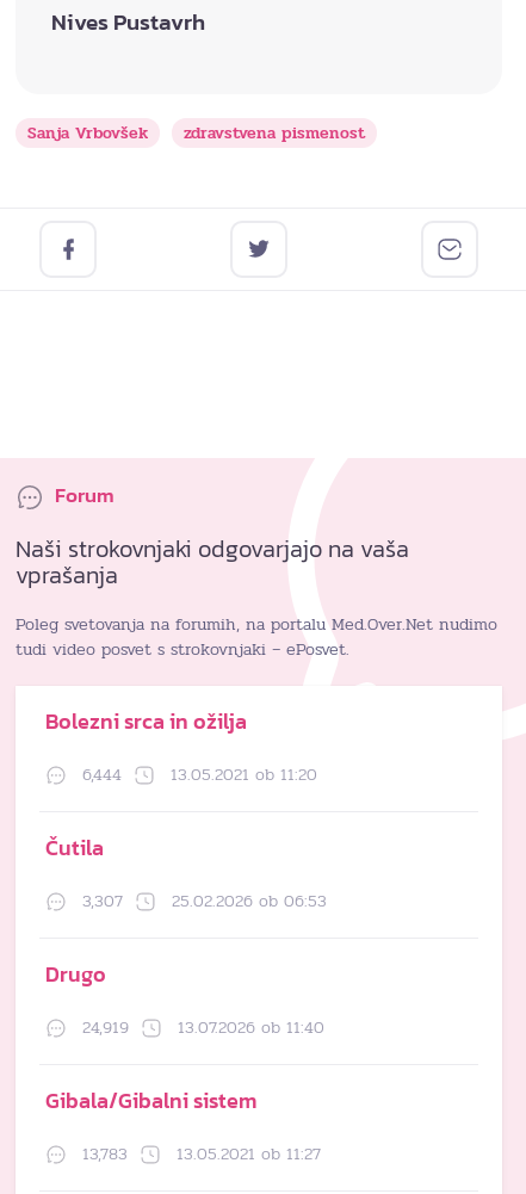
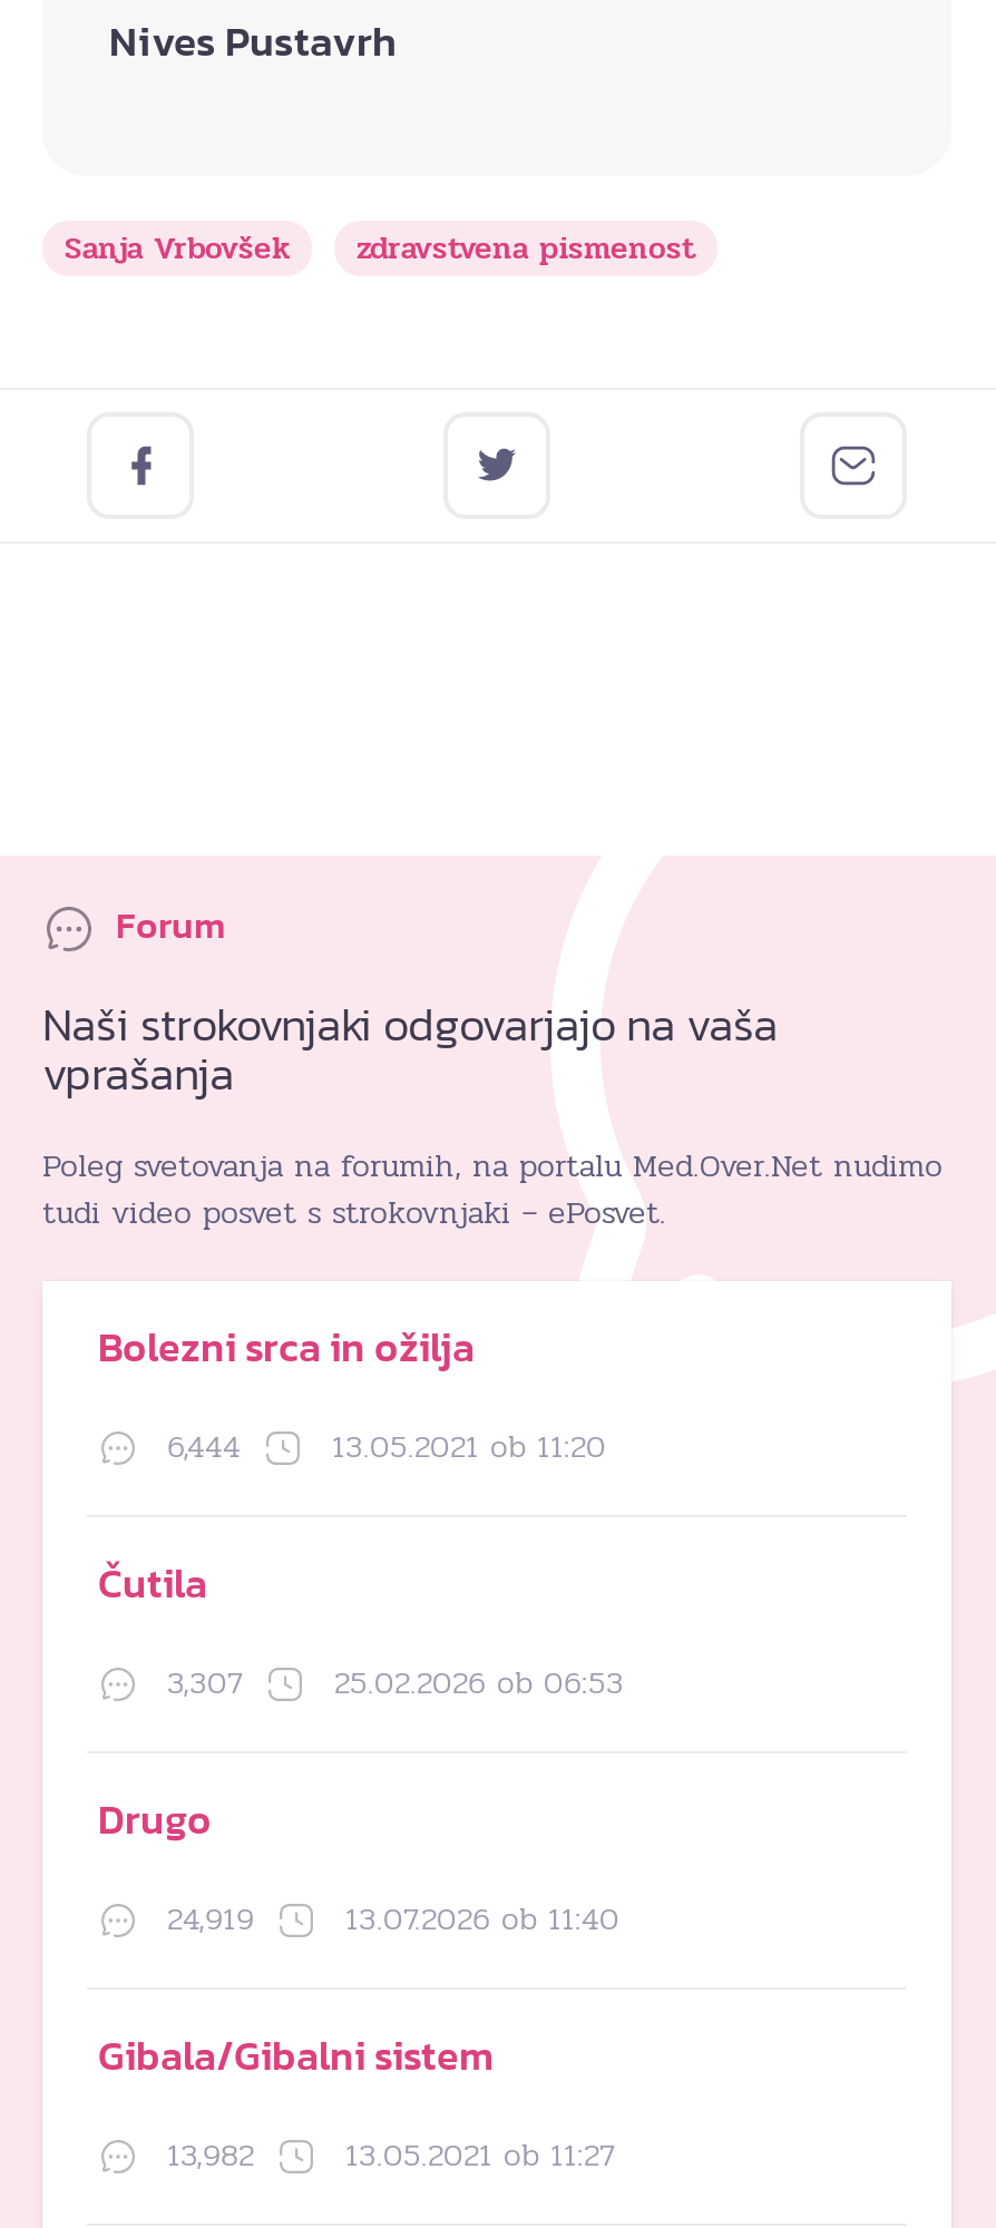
[82,1142,321,1167] 13,783 13.05.2021 ob 11:27 -> [167,2132,615,2179] 13,982 13.05.2021 ob 11:27

